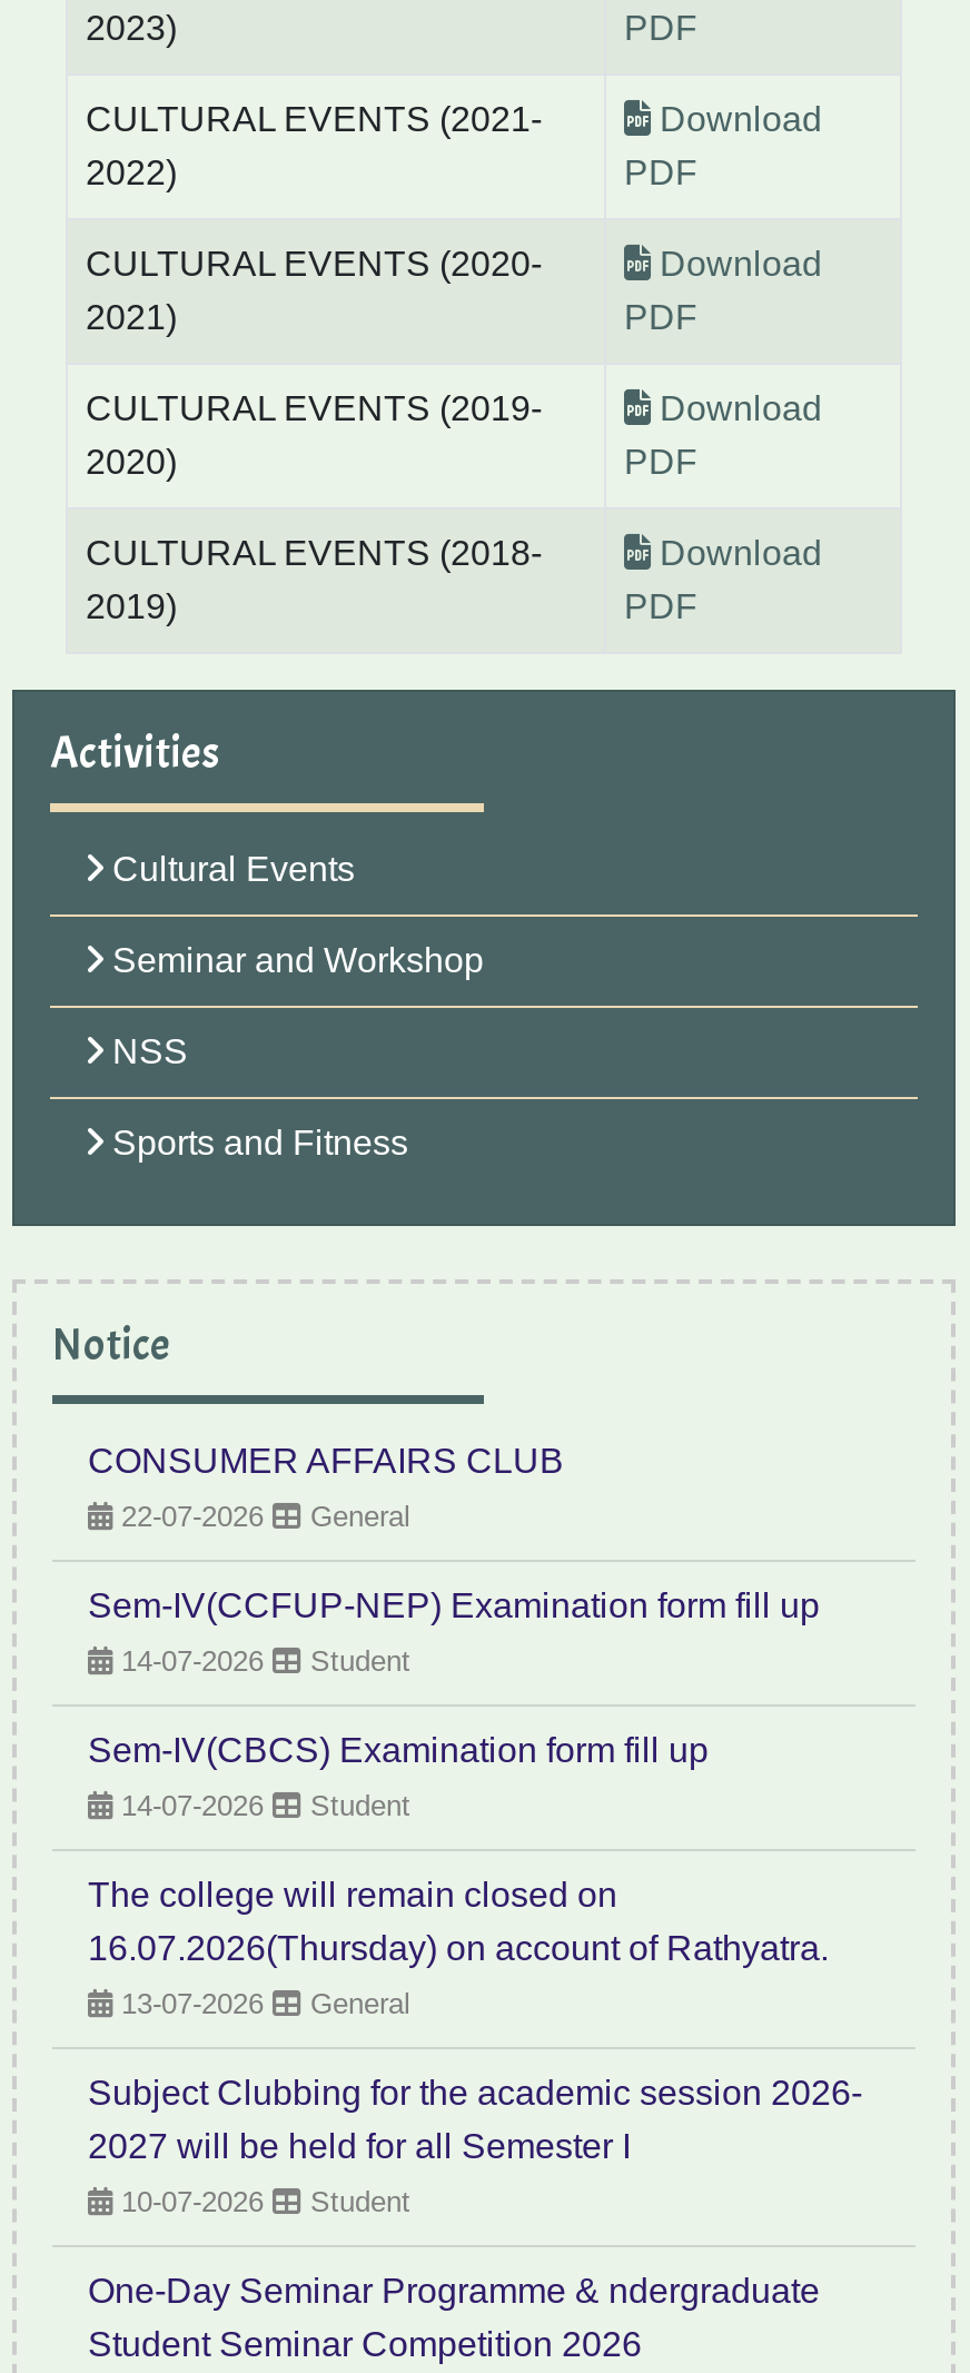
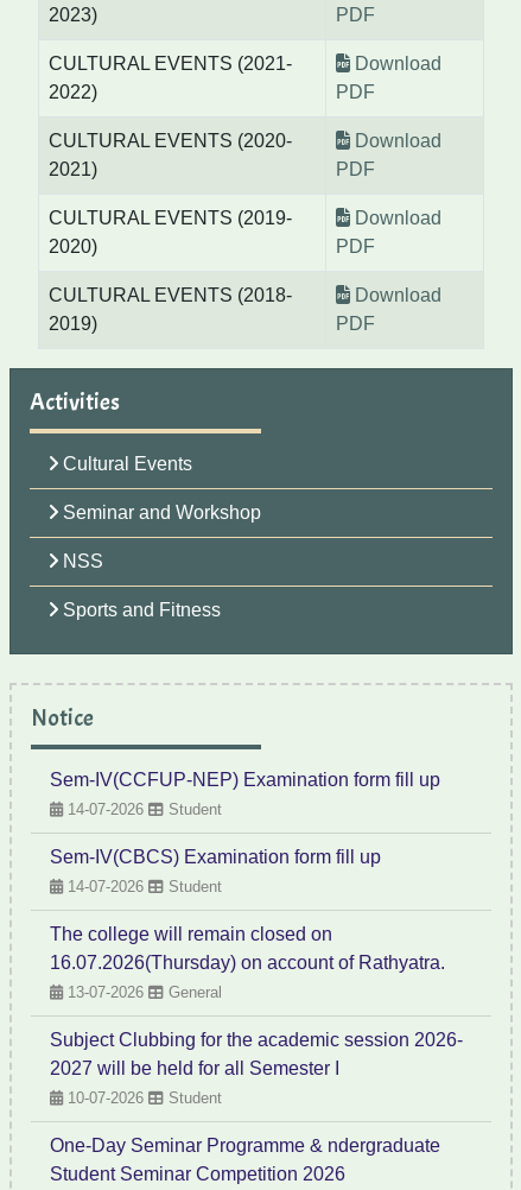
[88,1442,564,1533] CONSUMER AFFAIRS CLUB | 22-07-2026 | General -> none

